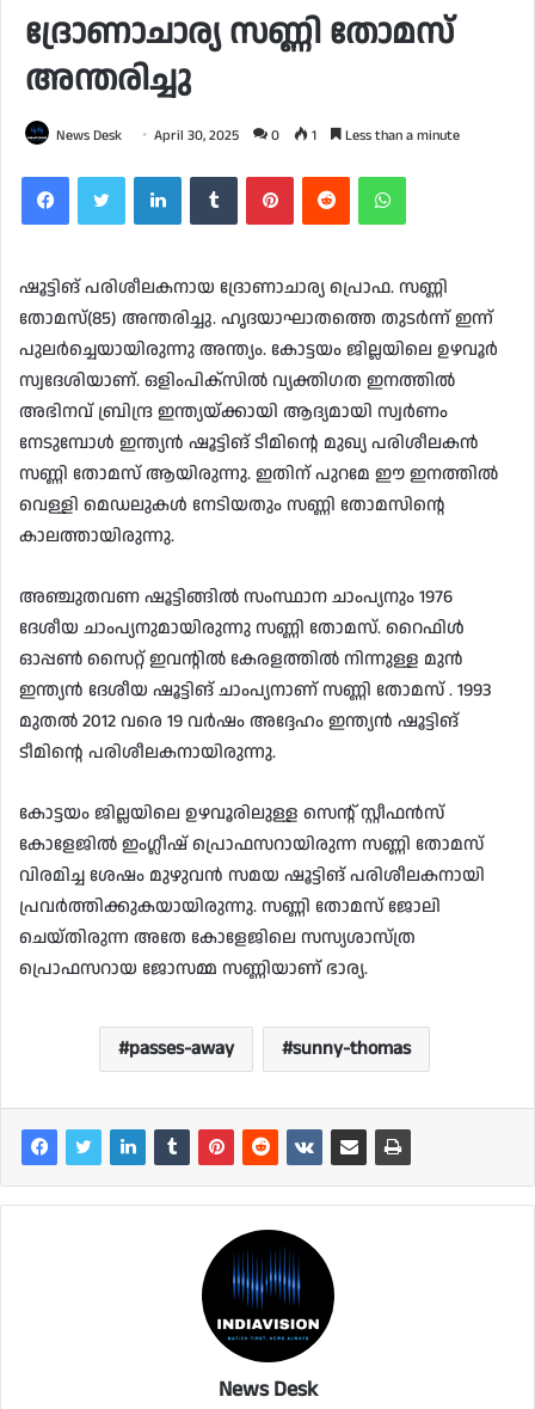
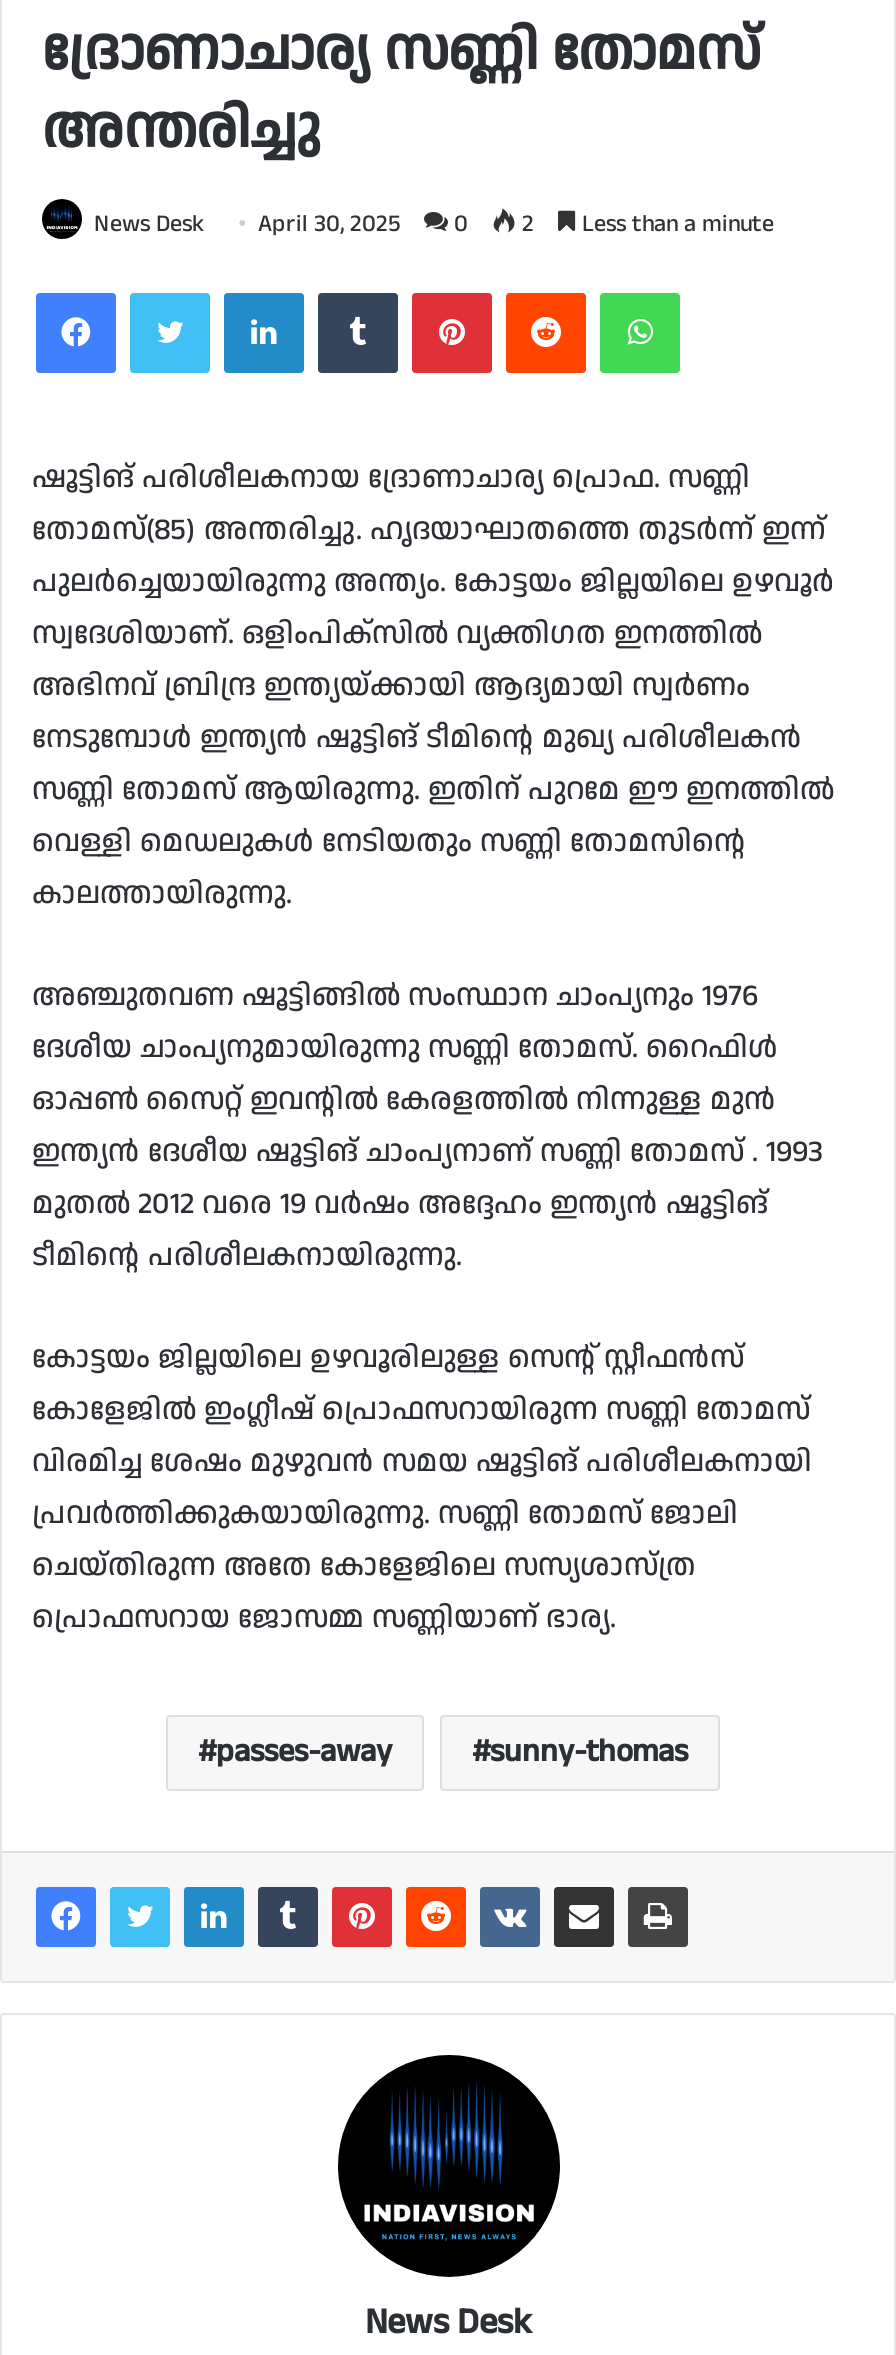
[56,125,460,145] News Desk April 30, 2025 0 1 Less than a minute -> [94,206,774,240] News Desk April 30, 2025 0 2 Less than a minute

